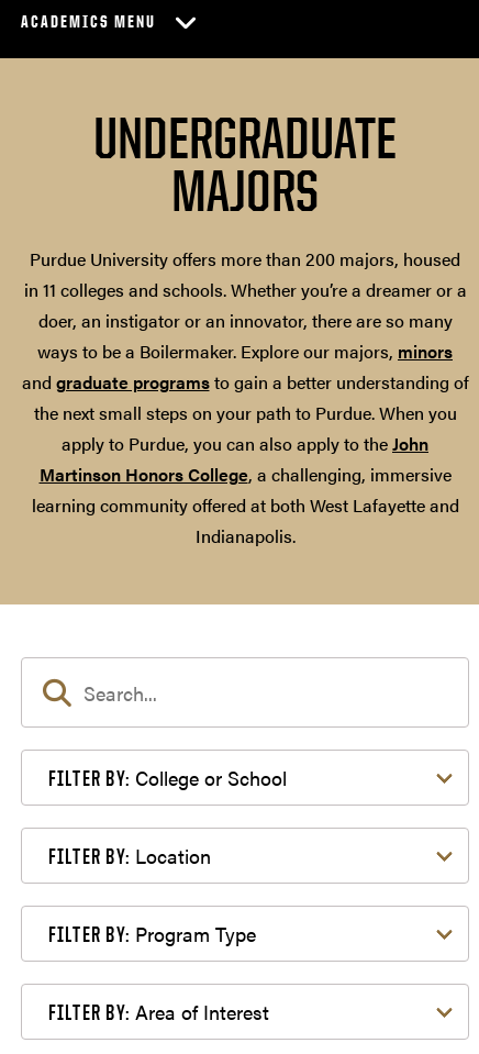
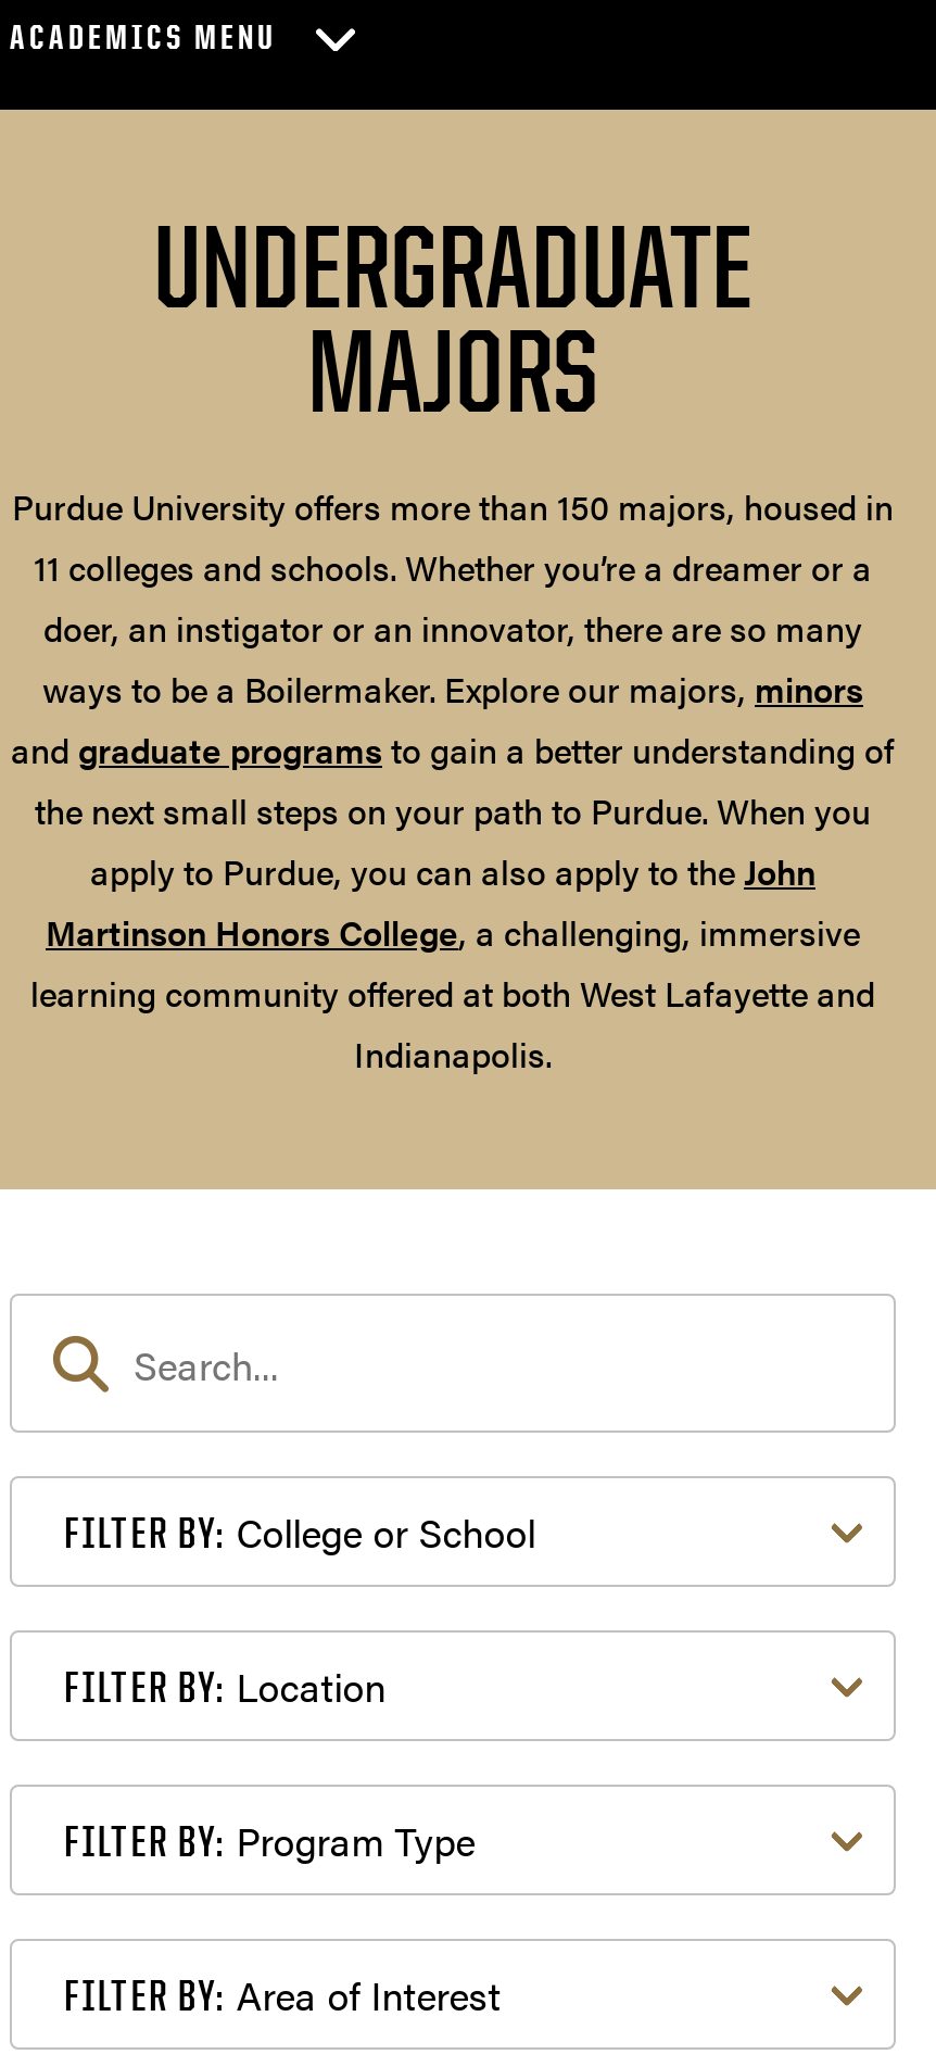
[24,246,466,302] Purdue University offers more than 200 majors, housed | in 11 colleges and schools. Whether you’re a dreamer or a -> [12,482,894,592] Purdue University offers more than 150 majors, housed in | 11 colleges and schools. Whether you’re a dreamer or a

